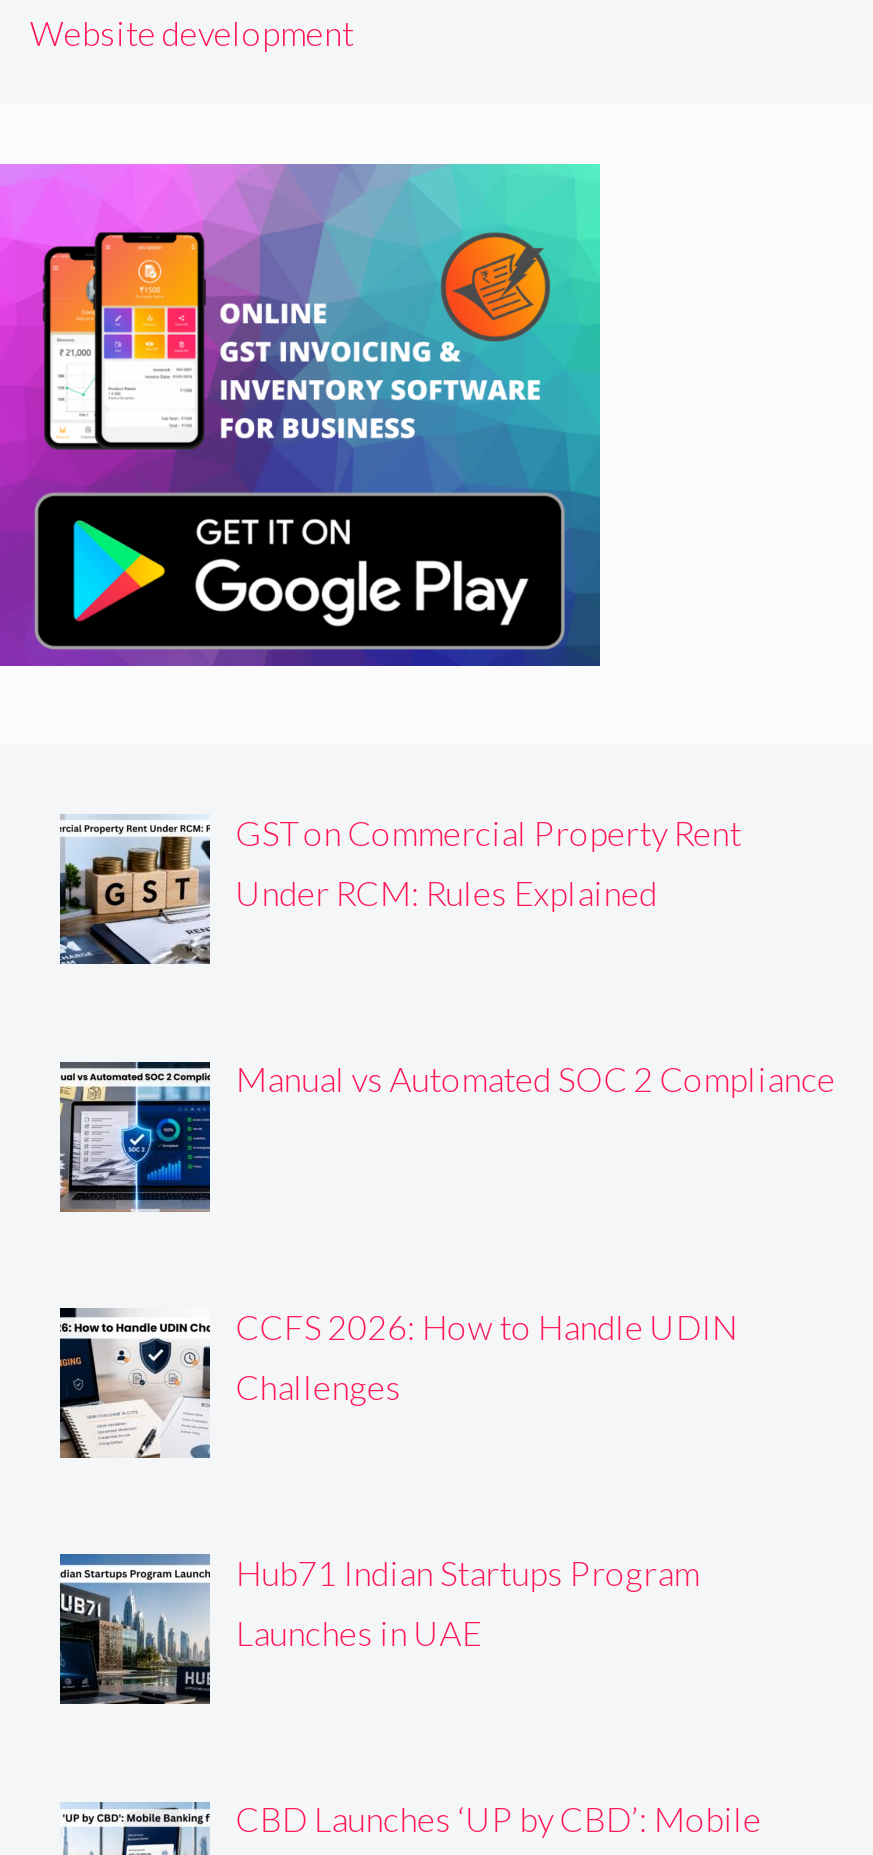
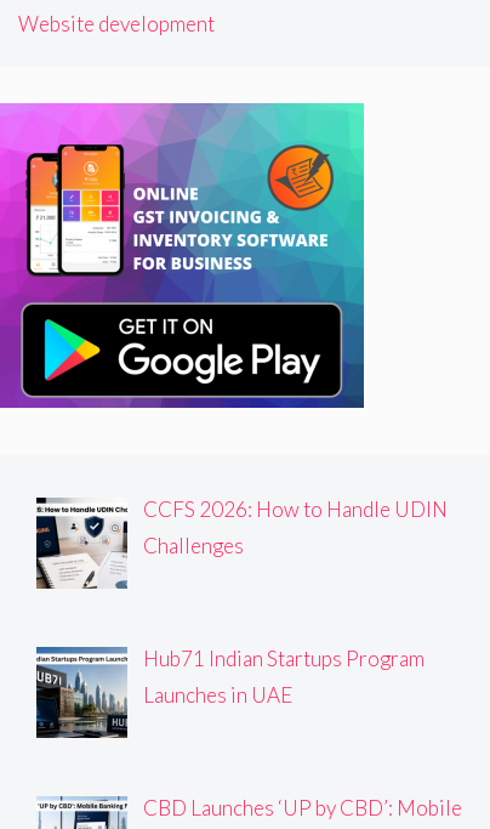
[60,812,742,966] [image] | GST on Commercial Property Rent | Under RCM: Rules Explained -> none
[60,1059,836,1214] [image] | Manual vs Automated SOC 2 Compliance -> none

